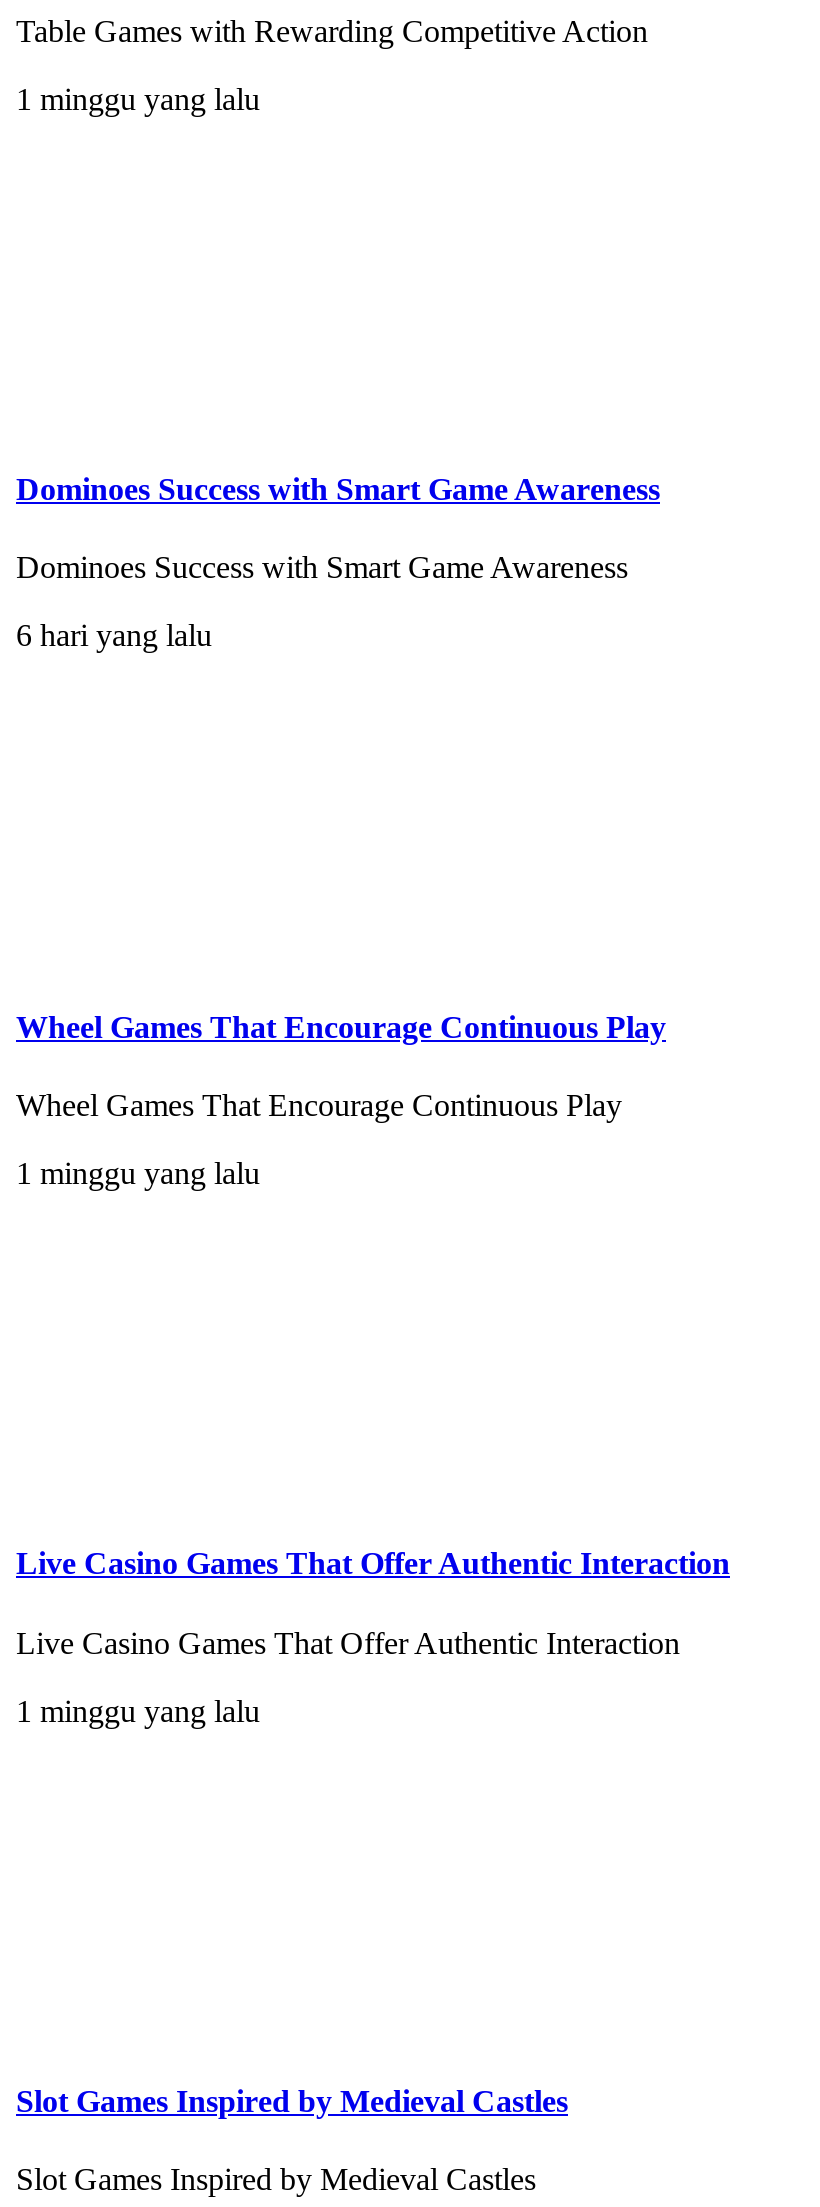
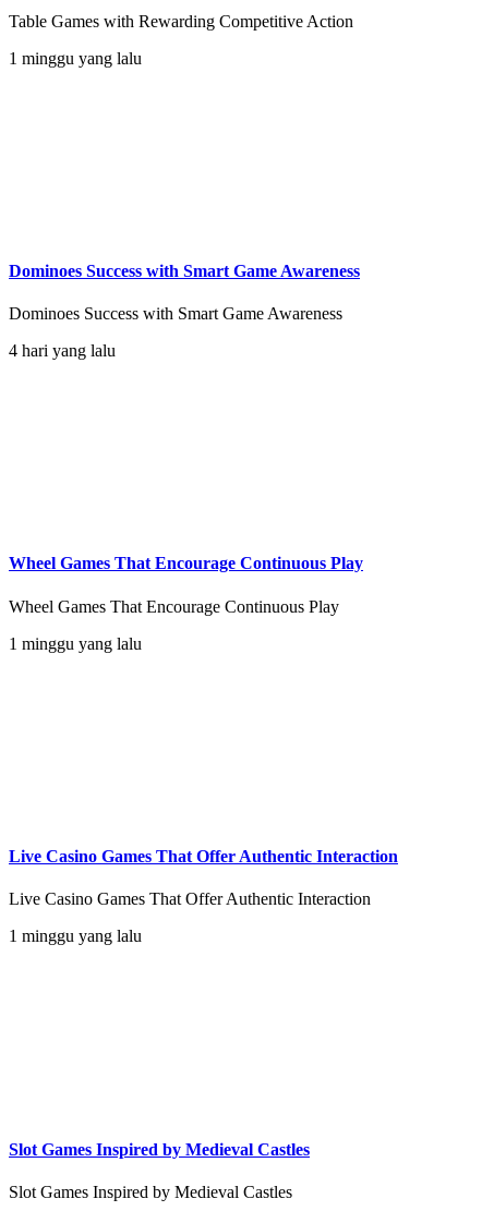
[16,618,212,652] 6 hari yang lalu -> [9,341,116,360] 4 hari yang lalu

